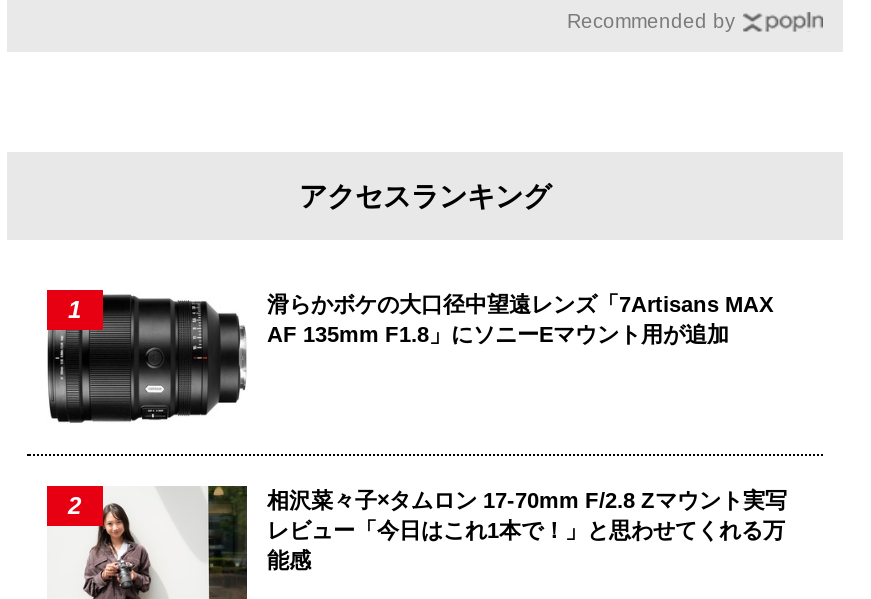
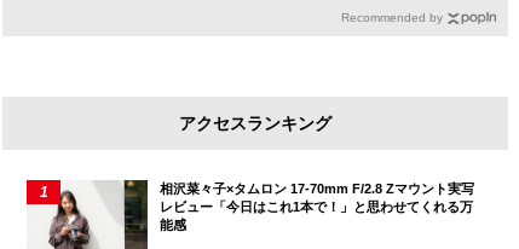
[45,293,773,424] [image] | 滑らかボケの大口径中望遠レンズ「7Artisans MAX | AF 135mm F1.8」にソニーEマウント用が追加 -> none

